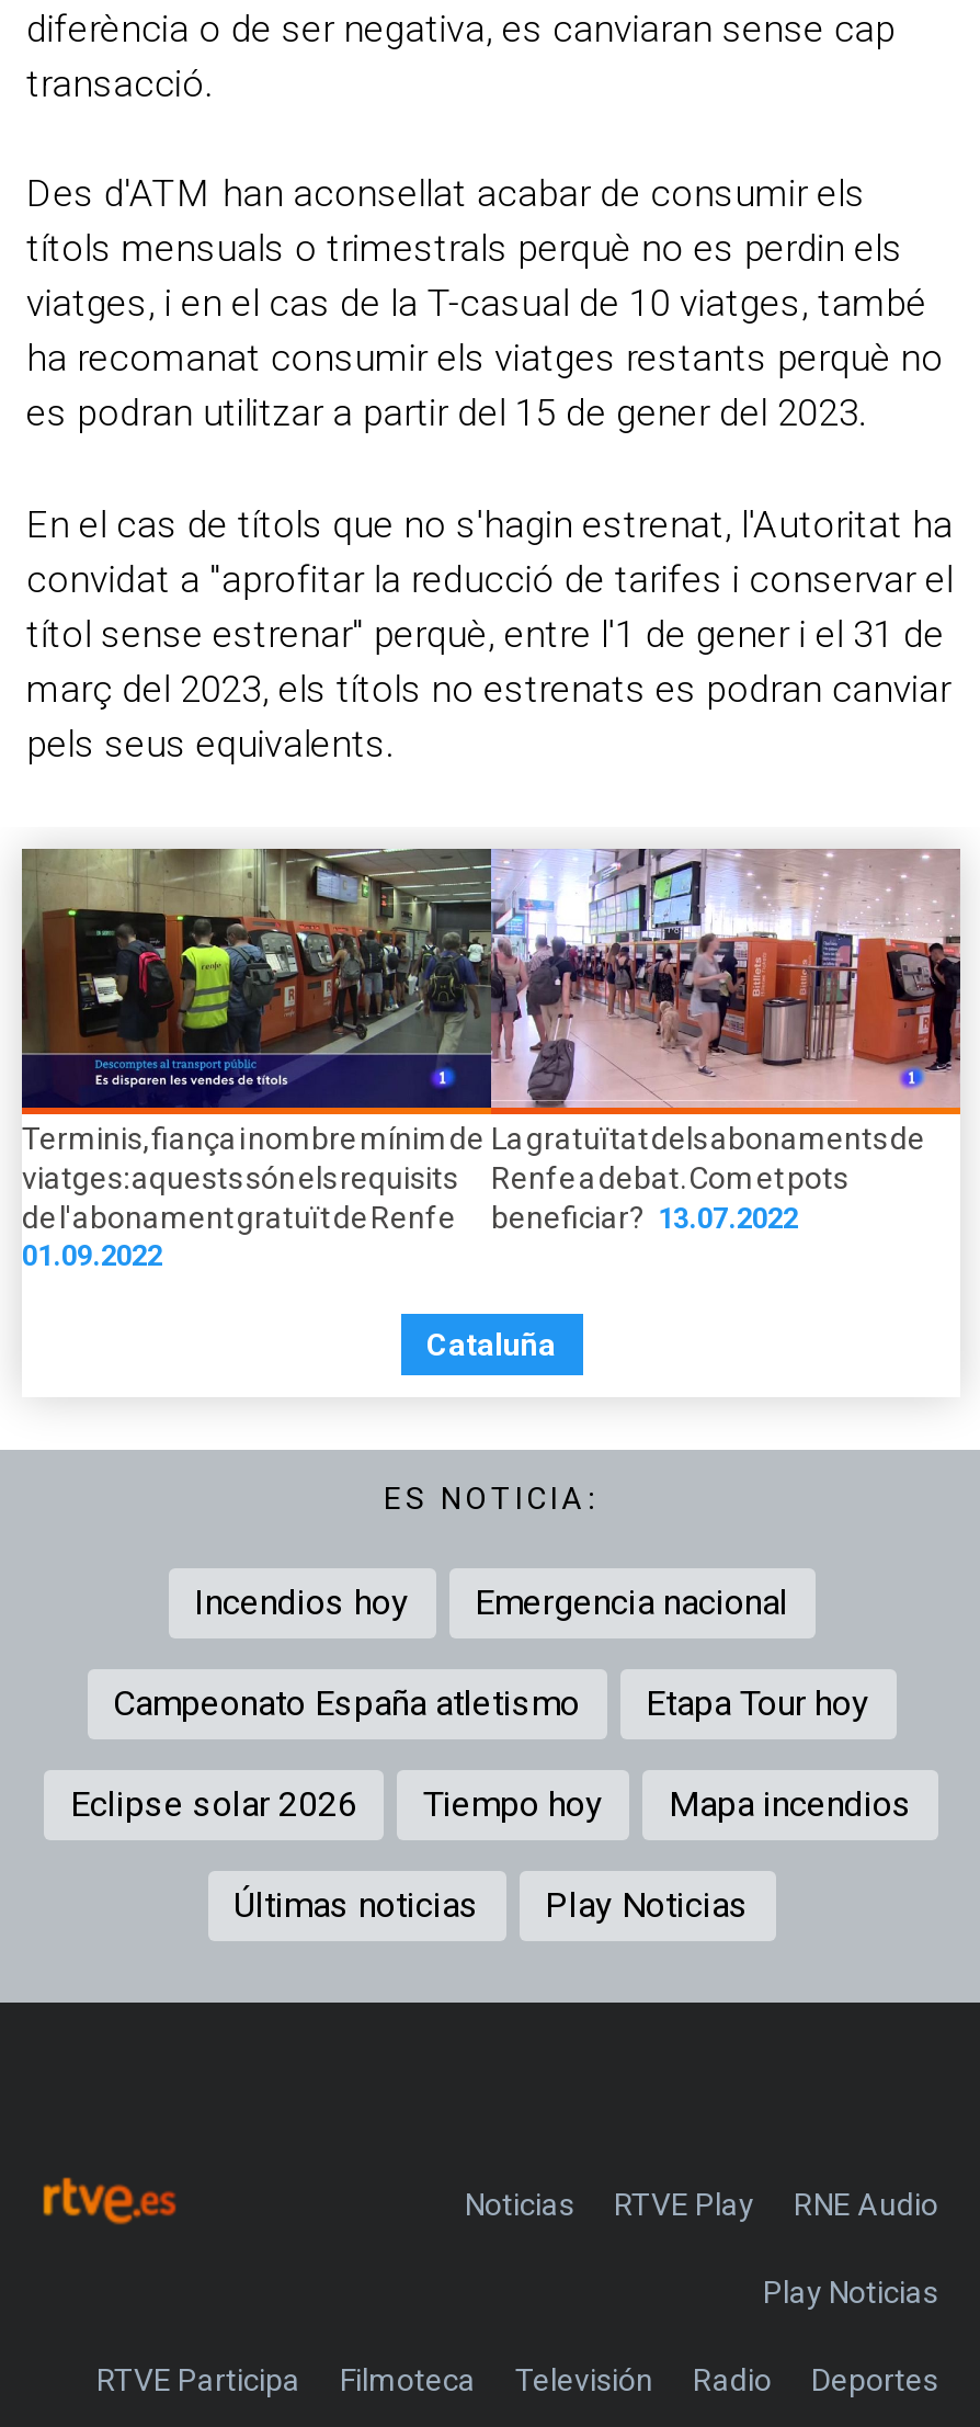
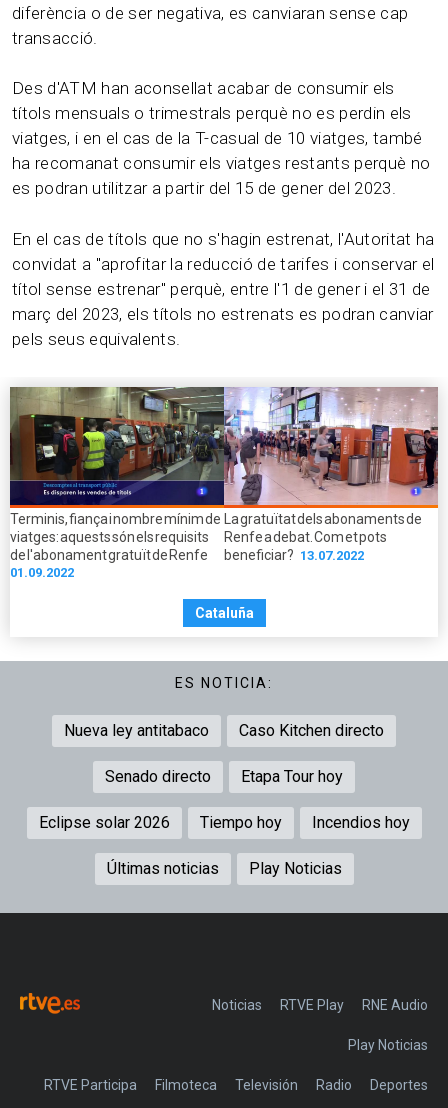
moved [194,1581,409,1622] -> [311,813,409,832]: Incendios hoy
[475,1581,788,1622] Emergencia nacional -> [64,721,384,740] Nueva ley antitabaco | Caso Kitchen directo
[113,1682,580,1723] Campeonato España atletismo -> [105,767,211,786] Senado directo
[669,1783,912,1824] Mapa incendios -> none

